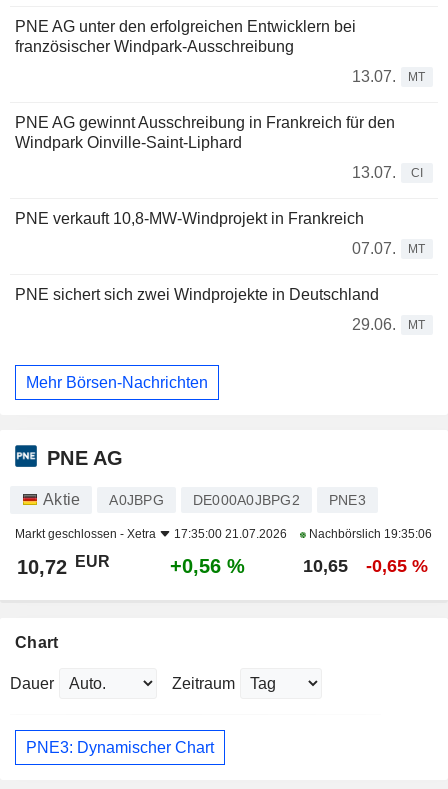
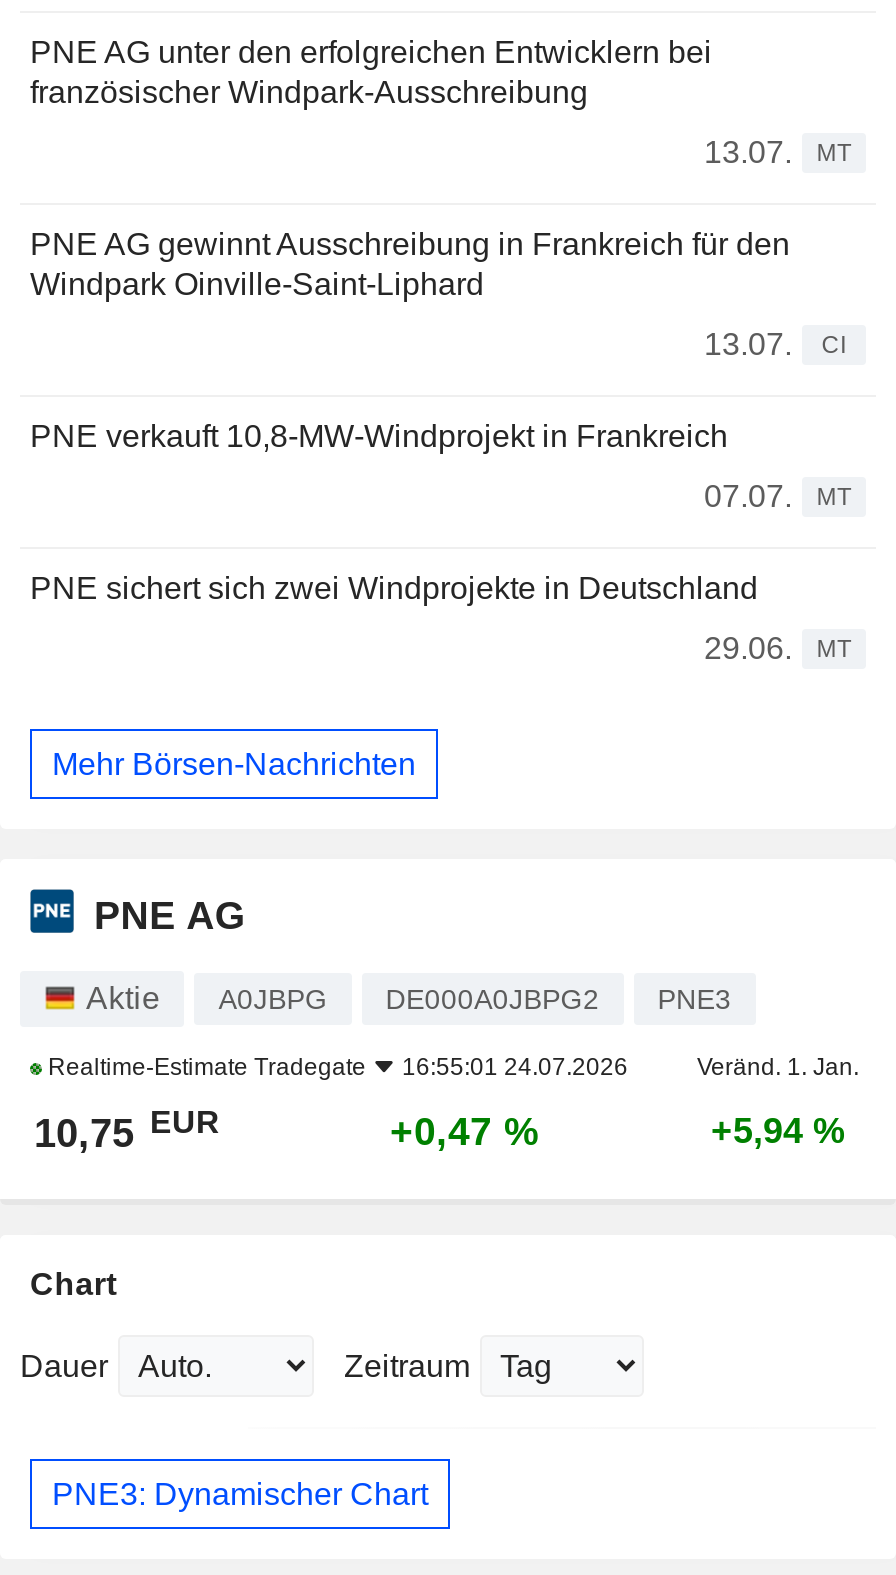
[15,527,432,541] Markt geschlossen - Xetra | 17:35:00 21.07.2026 | Nachbörslich 19:35:06 -> [42,1053,859,1081] Realtime-Estimate Tradegate | 16:55:01 24.07.2026 | Veränd. 1. Jan.
[17,553,428,578] 10,72 EUR | +0,56 % | 10,65 | -0,65 % -> [34,1105,845,1155] 10,75 EUR | +0,47 % | +5,94 %

